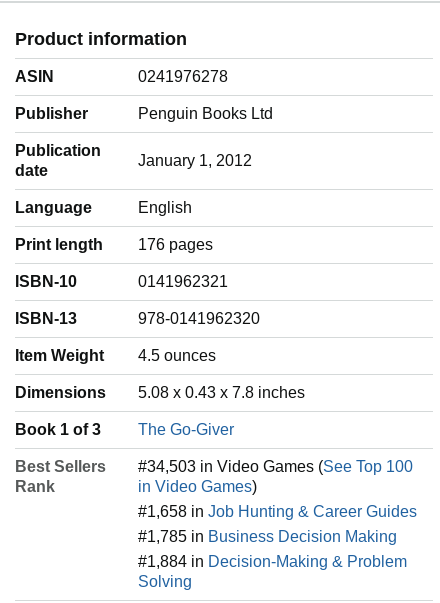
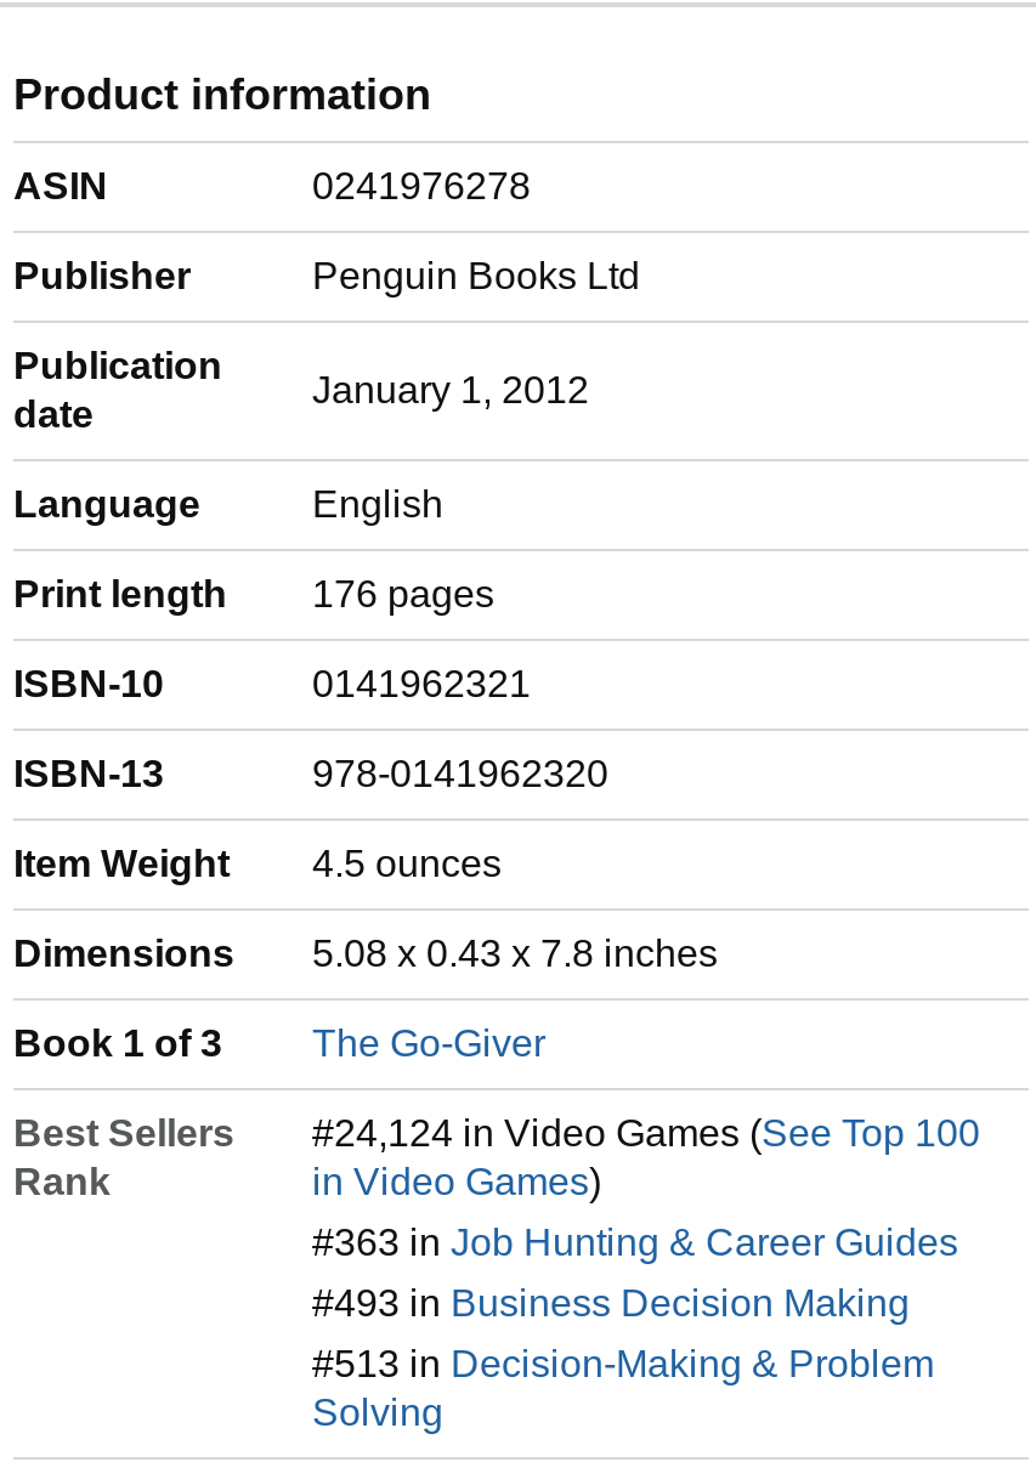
[138,458,413,475] #34,503 in Video Games (See Top 100 -> [312,1112,980,1154] #24,124 in Video Games (See Top 100
[138,503,417,520] #1,658 in Job Hunting & Career Guides -> [312,1222,958,1263] #363 in Job Hunting & Career Guides
[138,528,397,545] #1,785 in Business Decision Making -> [312,1282,910,1324] #493 in Business Decision Making
[138,553,407,570] #1,884 in Decision-Making & Problem -> [312,1343,934,1384] #513 in Decision-Making & Problem

